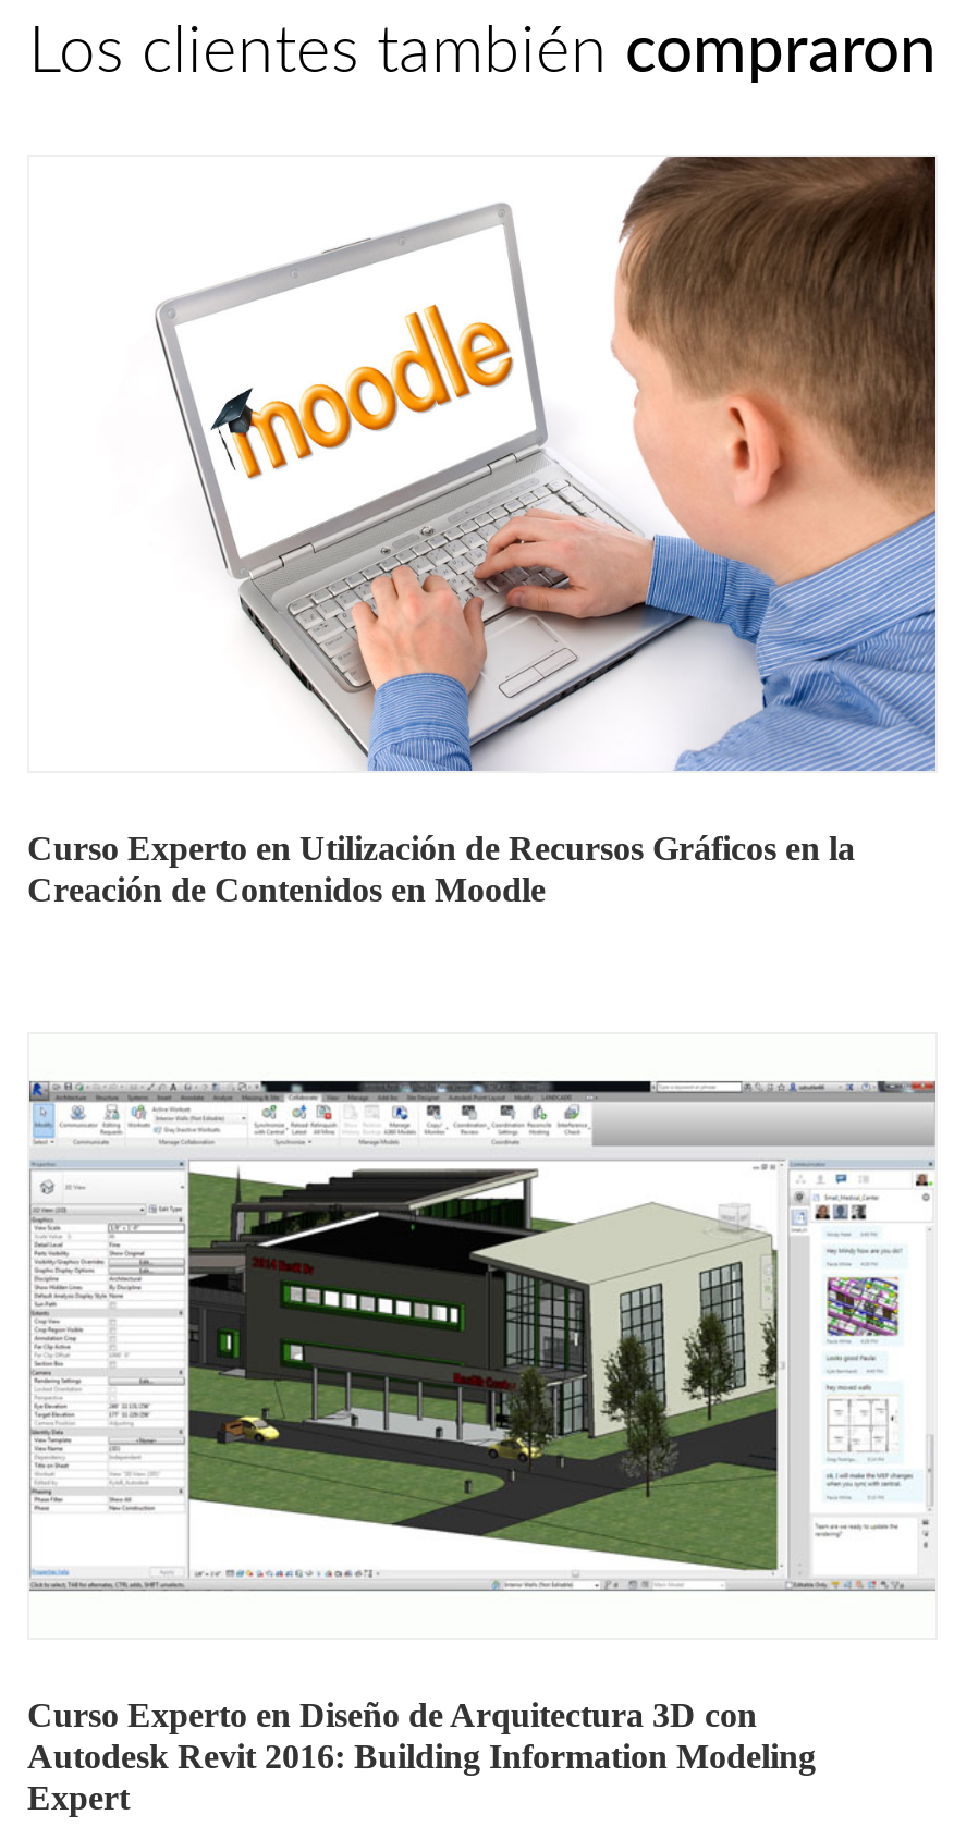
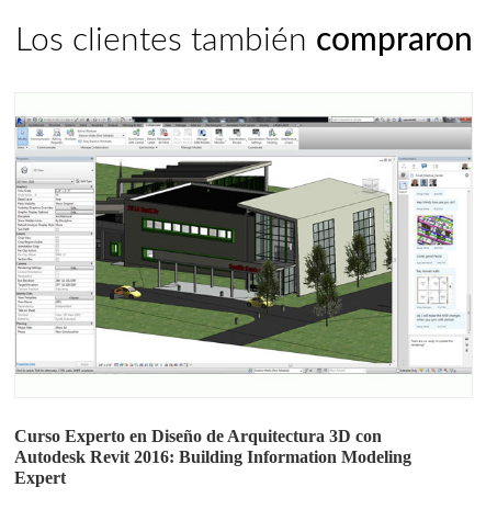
[27,155,938,909] [image] | Curso Experto en Utilización de Recursos Gráficos en la | Creación de Contenidos en Moodle -> none

